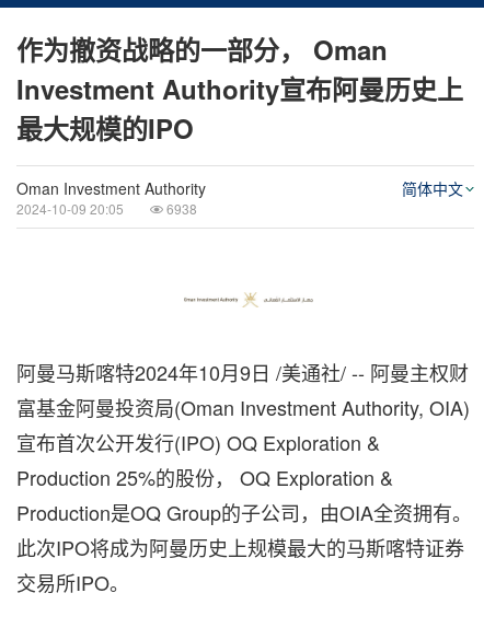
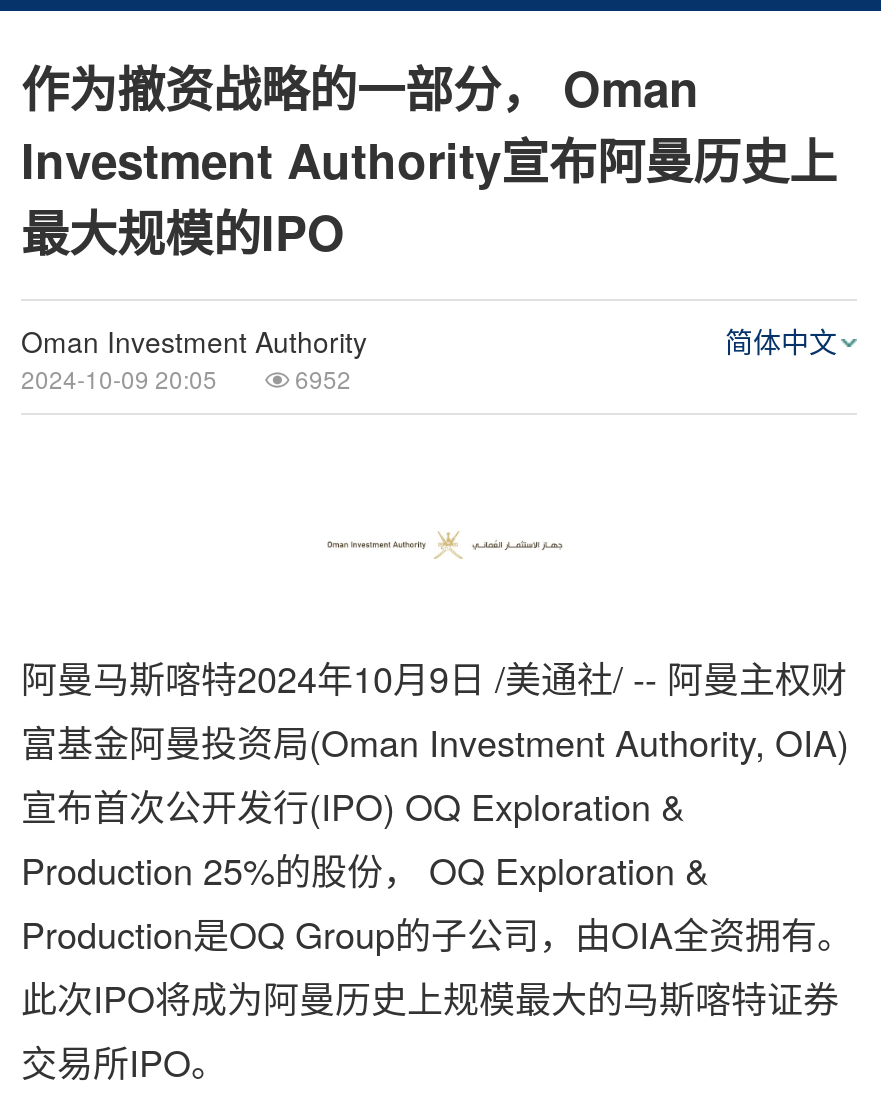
[163,199,197,218] 6938 -> [289,361,351,395] 6952

